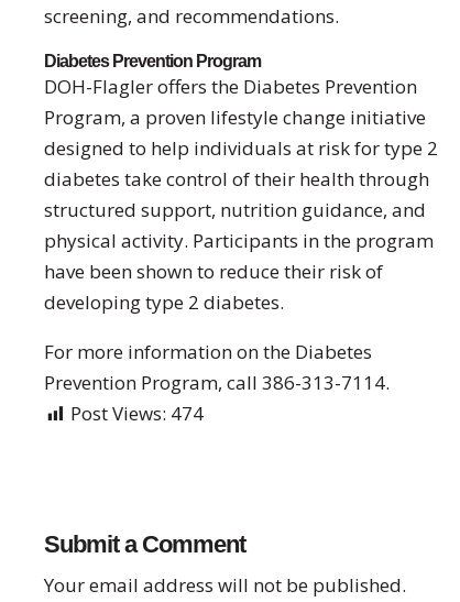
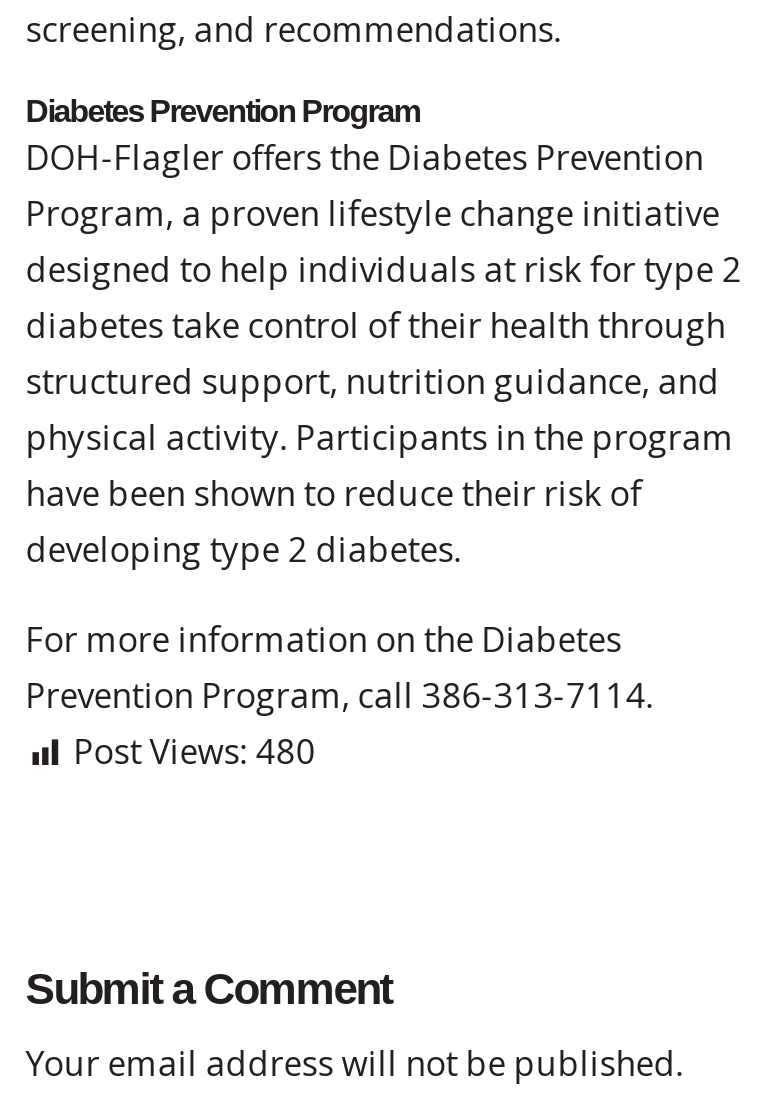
[70,401,203,426] Post Views: 474 -> [74,729,316,775] Post Views: 480

